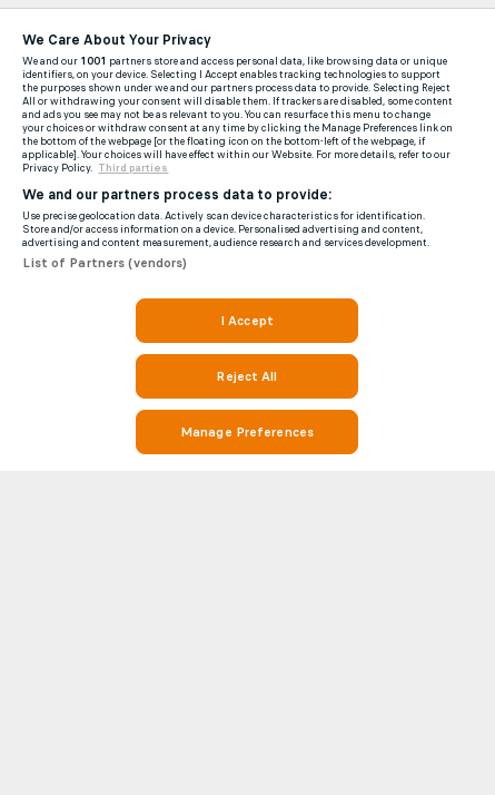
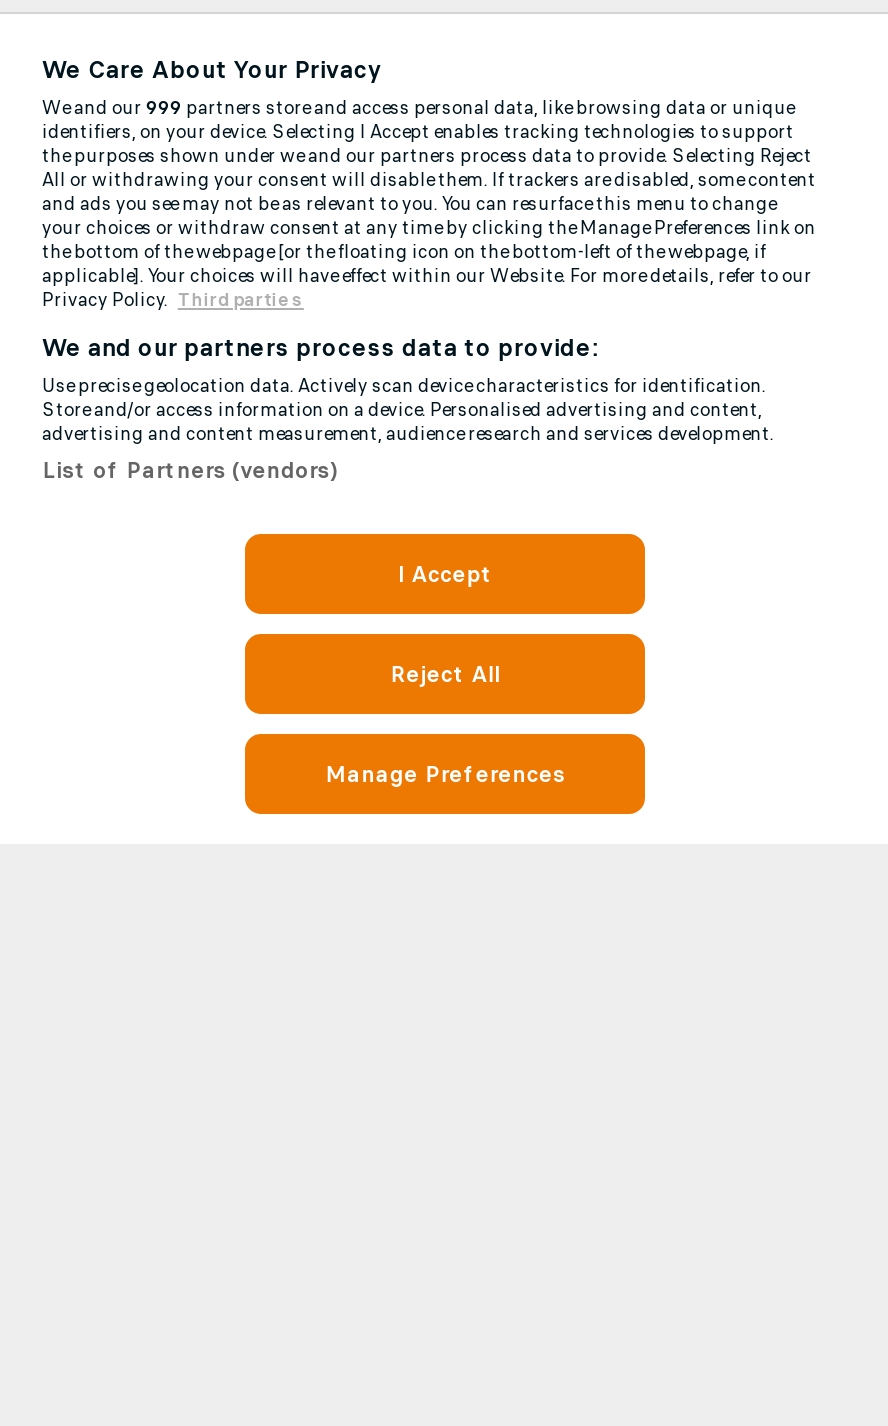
[23,55,448,68] We and our 1001 partners store and access personal data, like browsing data or unique -> [42,96,794,120] We and our 999 partners store and access personal data, like browsing data or unique

